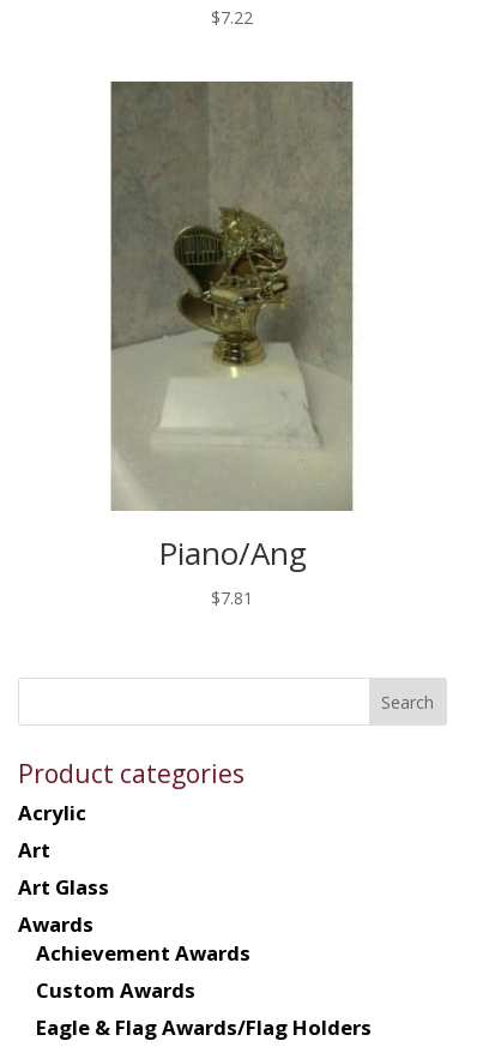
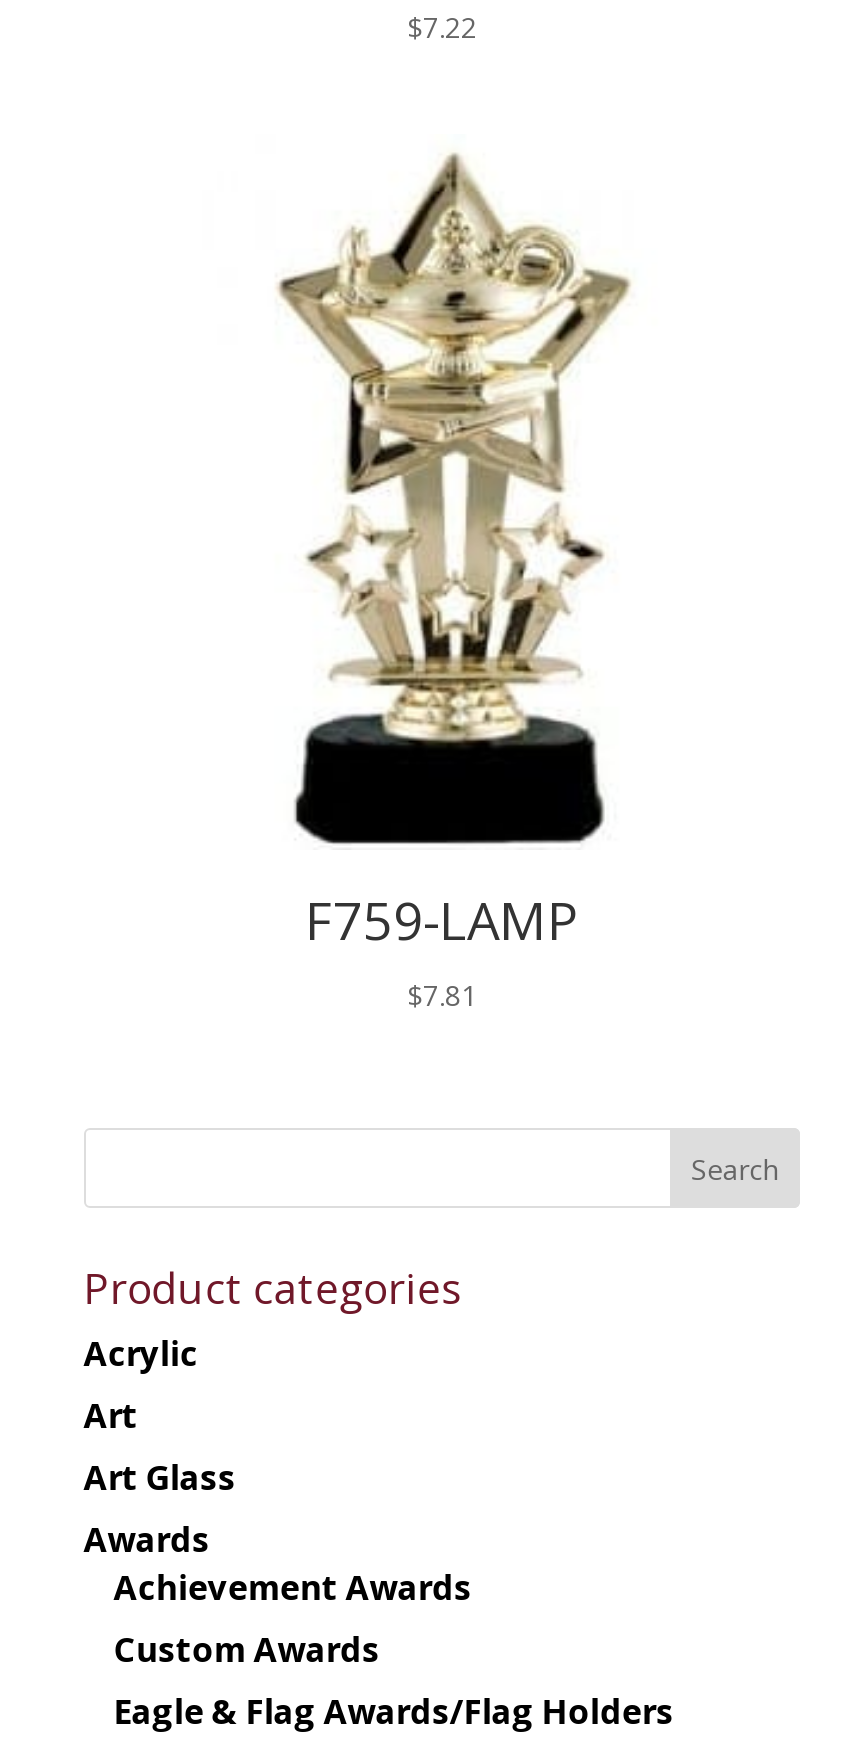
[109,80,355,574] [image] | Piano/Ang -> [238,134,642,956] [image] | F759-LAMP

